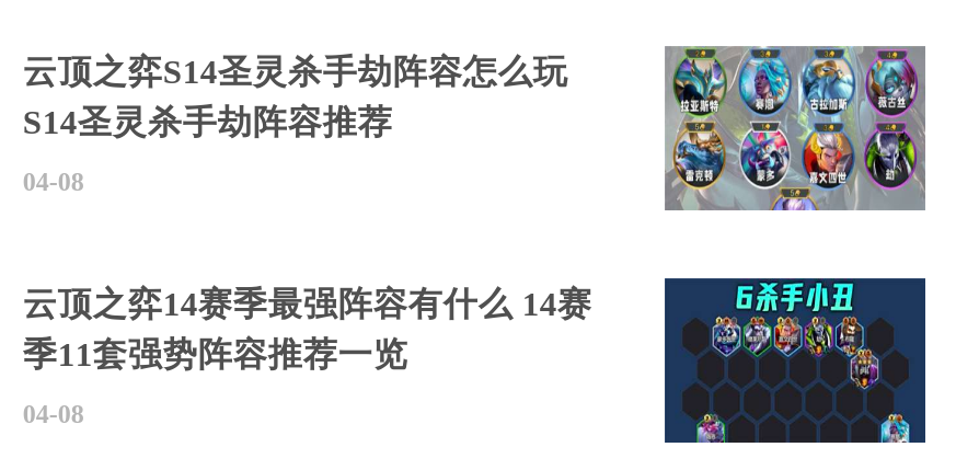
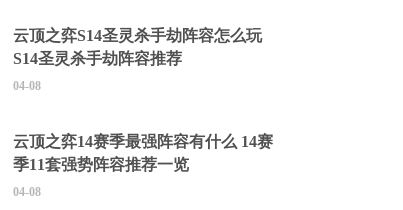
[663,44,928,213] [image] -> none
[663,276,928,445] [image] -> none

